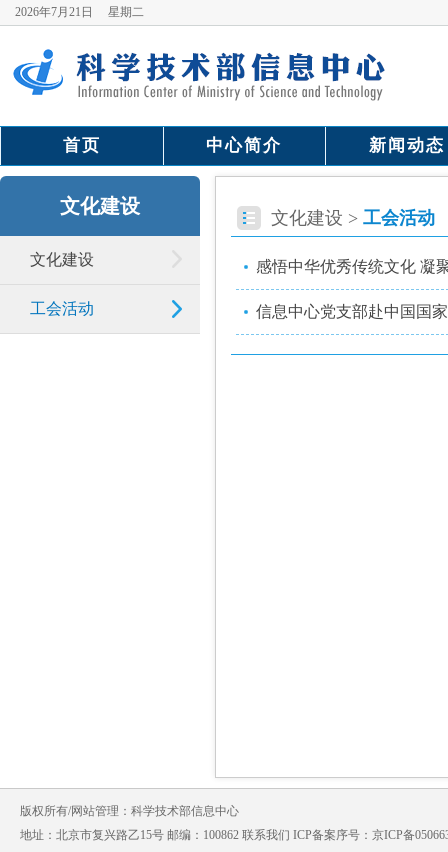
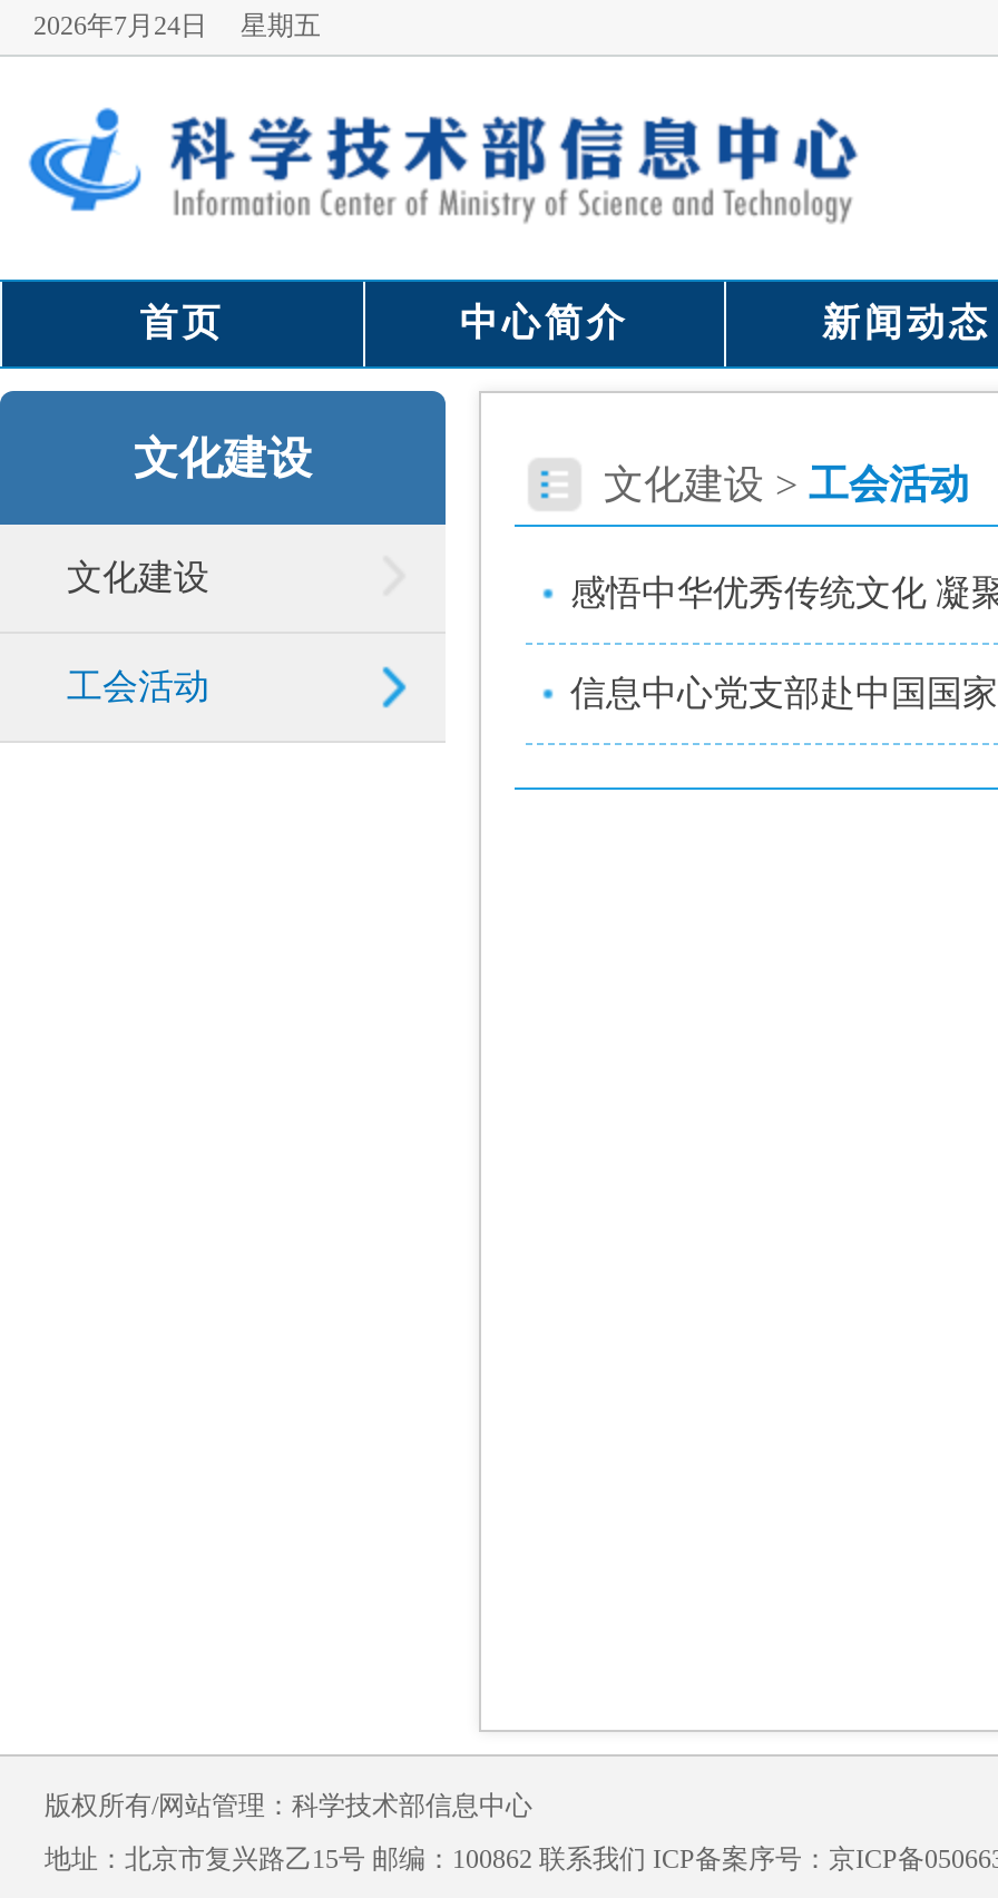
[15,5,144,19] 2026年7月21日 星期二 -> [33,10,321,41] 2026年7月24日 星期五

